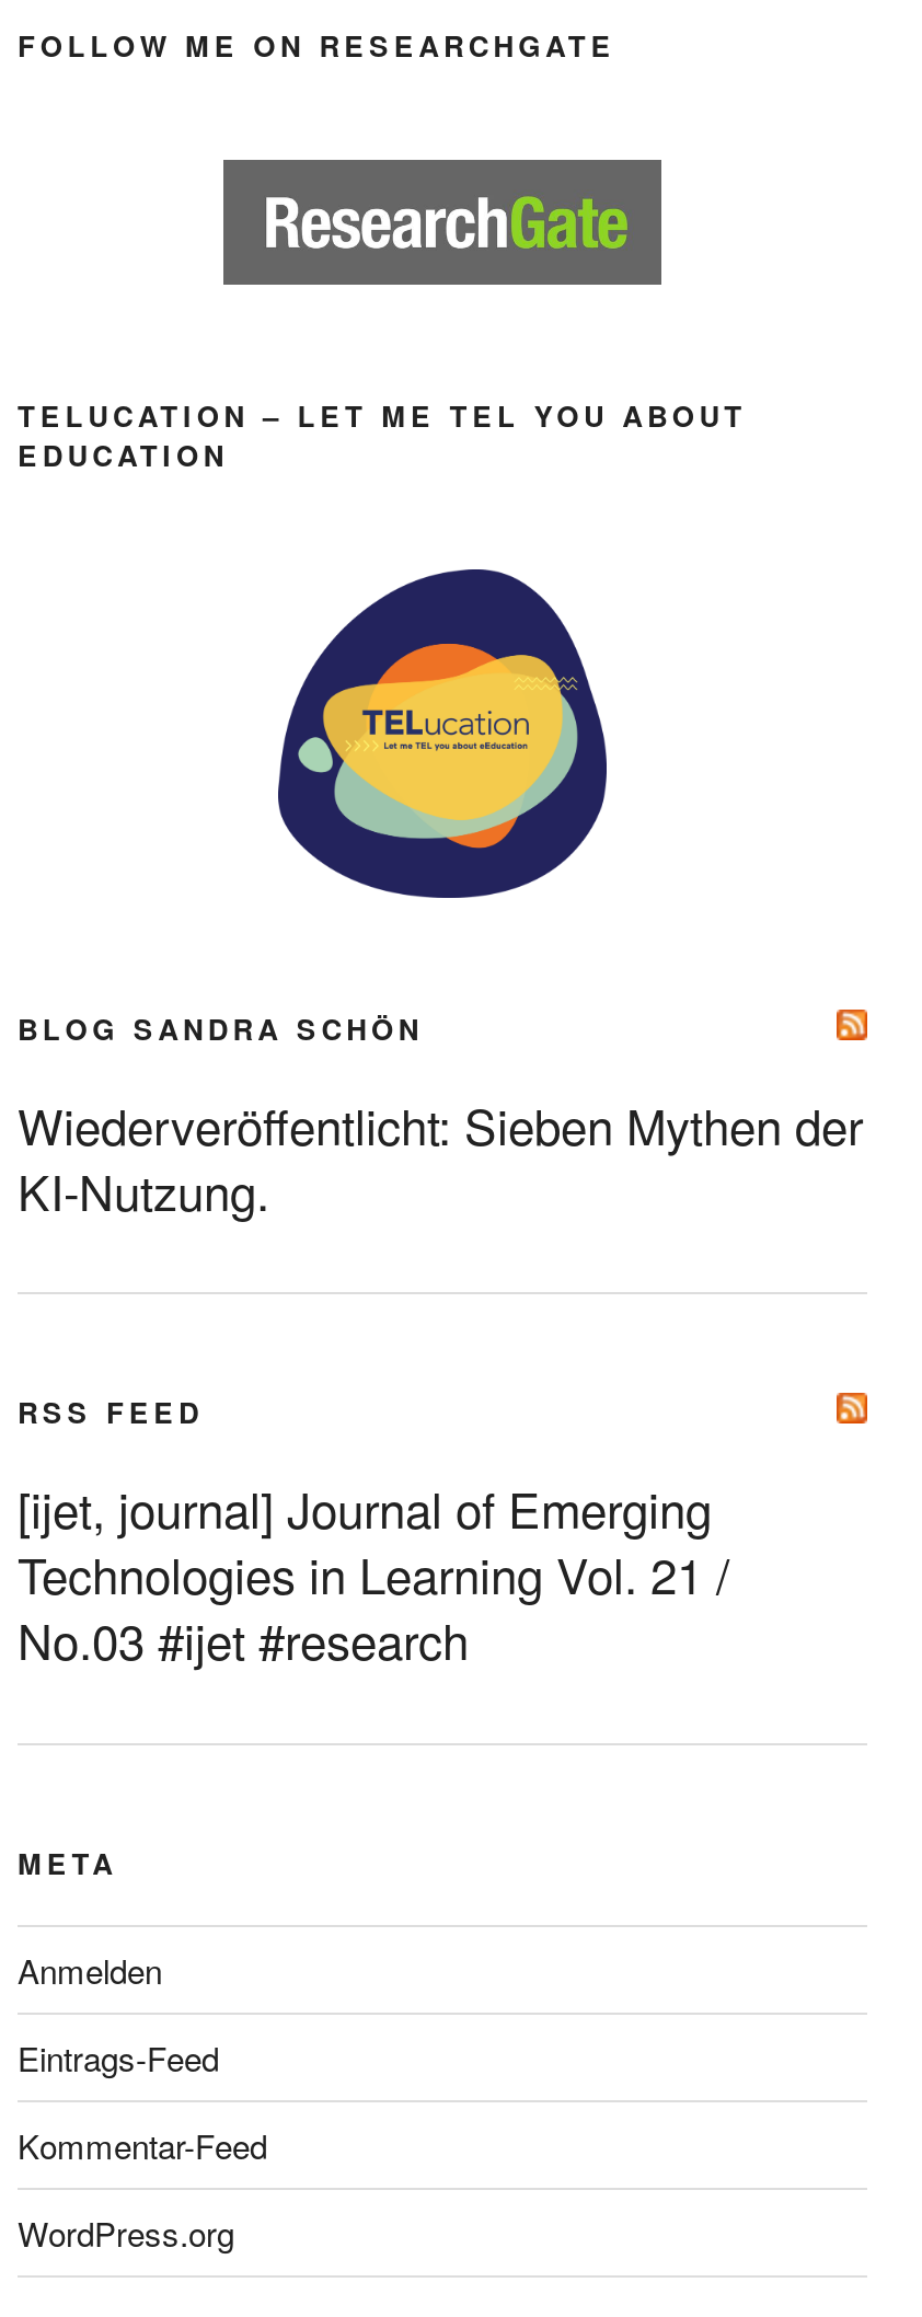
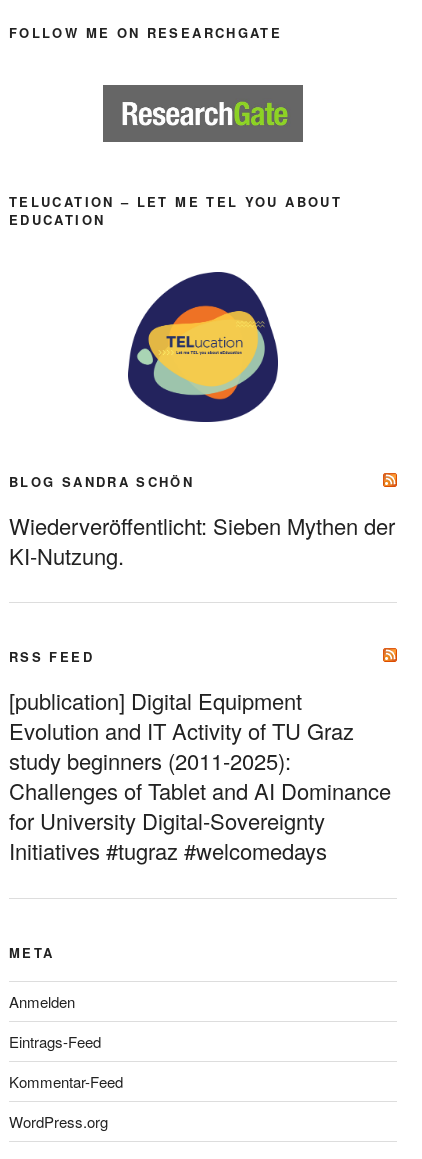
[18,1474,729,1673] [ijet, journal] Journal of Emerging | Technologies in Learning Vol. 21 / | No.03 #ijet #research -> [9,685,391,866] [publication] Digital Equipment | Evolution and IT Activity of TU Graz | study beginners (2011-2025): | Challenges of Tablet and AI Dominance | for University Digital-Sovereignty | Initiatives #tugraz #welcomedays

